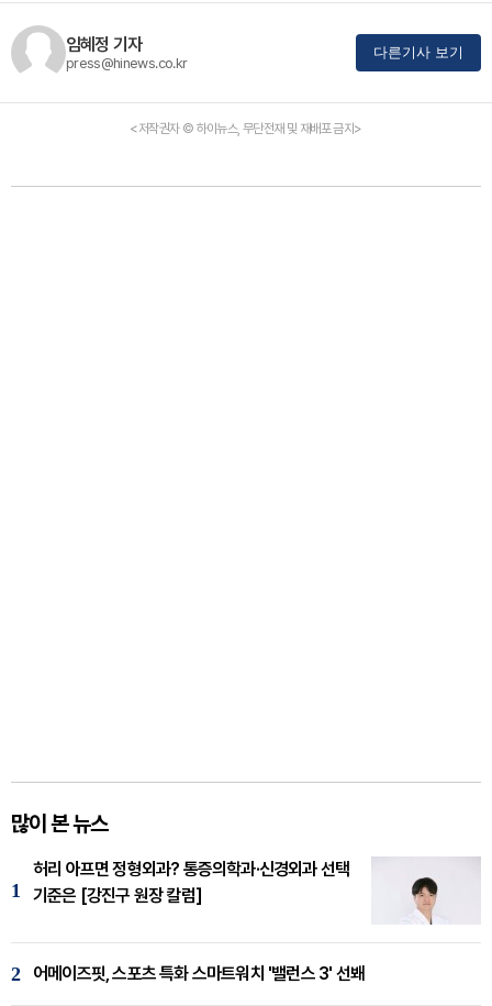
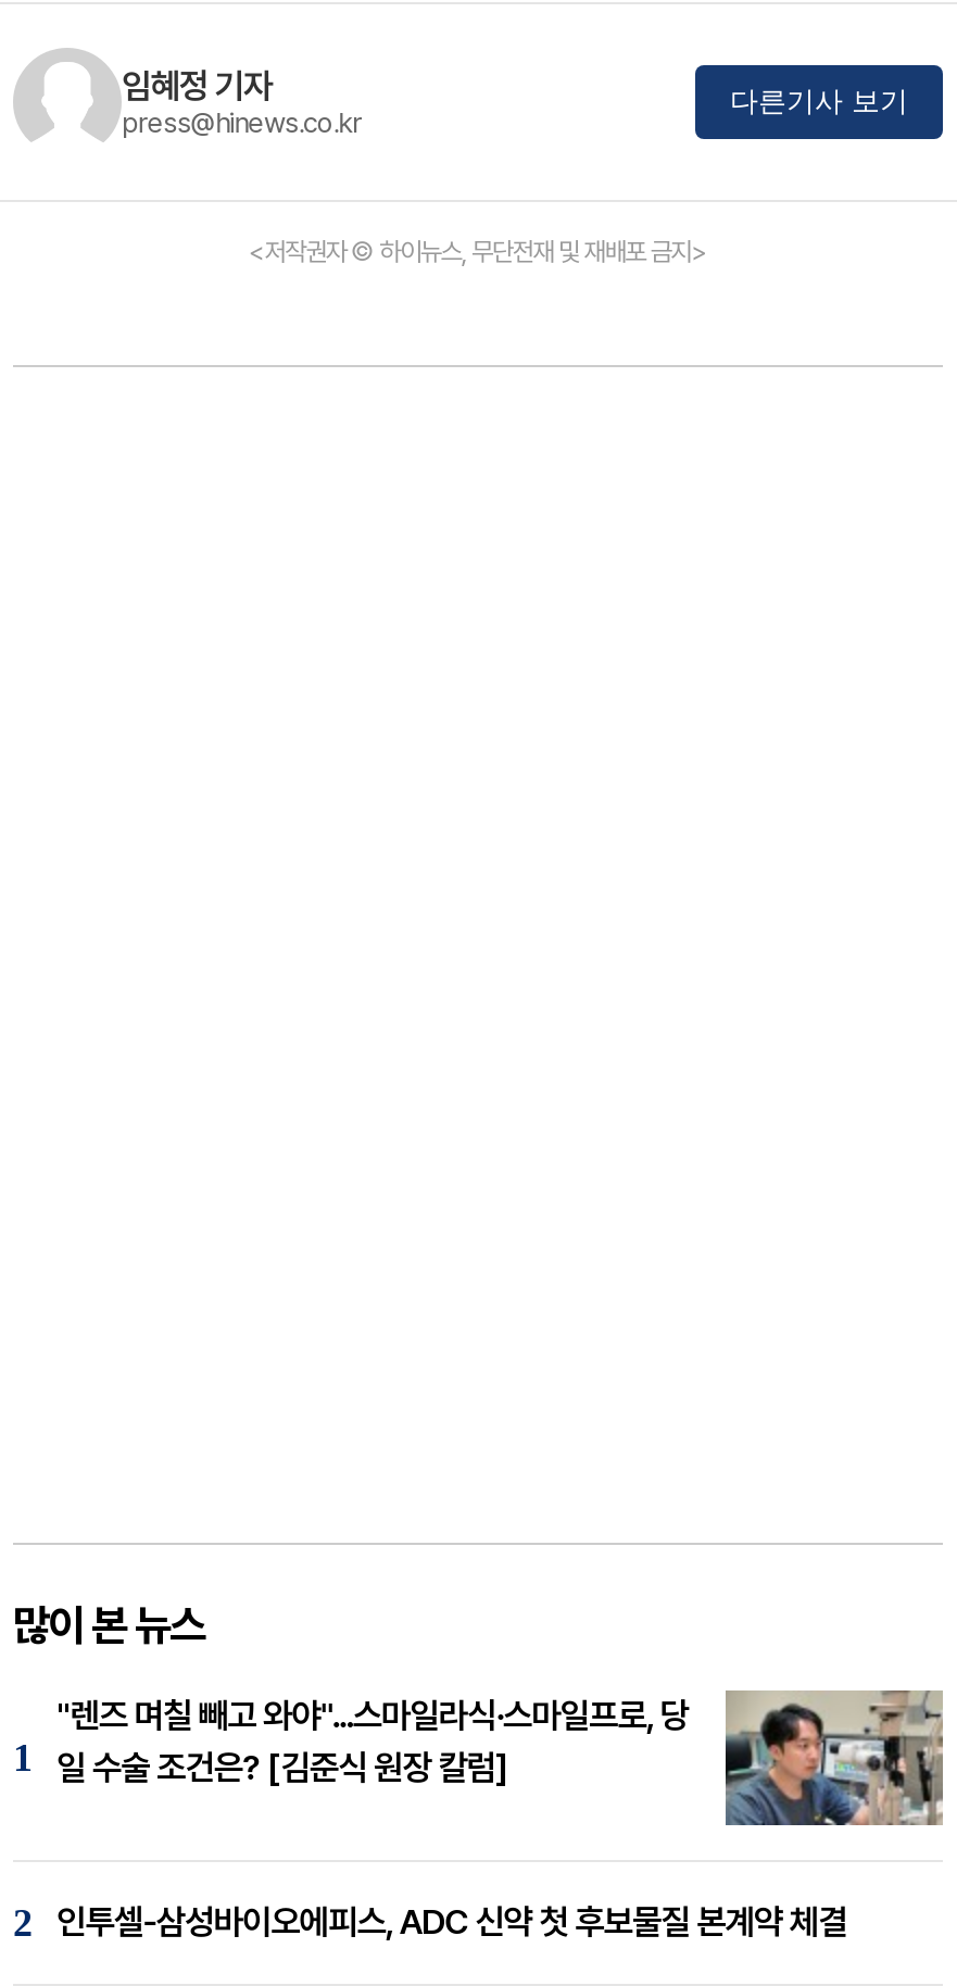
[33,856,481,925] [image] | 허리 아프면 정형외과? 통증의학과·신경외과 선택 | 기준은 [강진구 원장 칼럼] -> [56,1688,945,1827] [image] | "렌즈 며칠 빼고 와야"...스마일라식·스마일프로, 당 | 일 수술 조건은? [김준식 원장 칼럼]
[33,963,365,984] 어메이즈핏, 스포츠 특화 스마트워치 '밸런스 3' 선봬 -> [56,1901,847,1943] 인투셀-삼성바이오에피스, ADC 신약 첫 후보물질 본계약 체결

